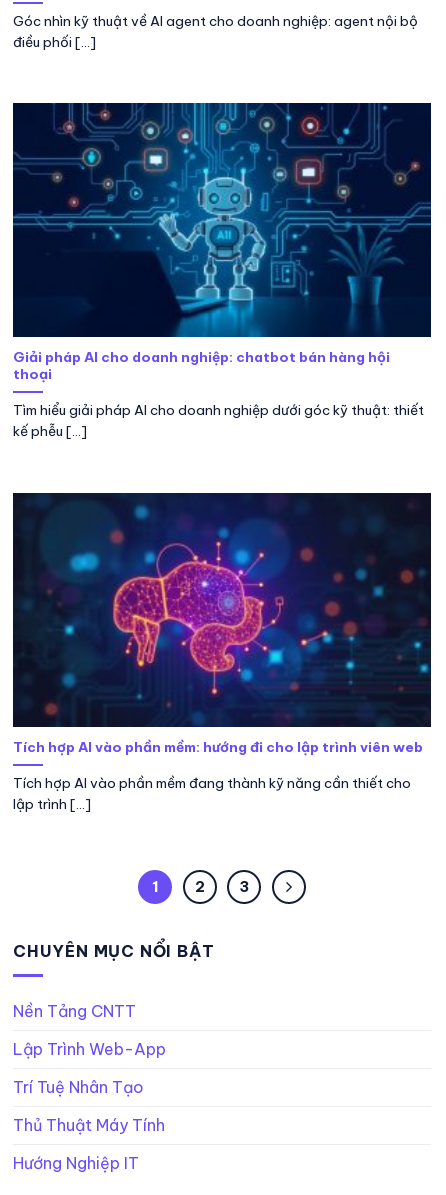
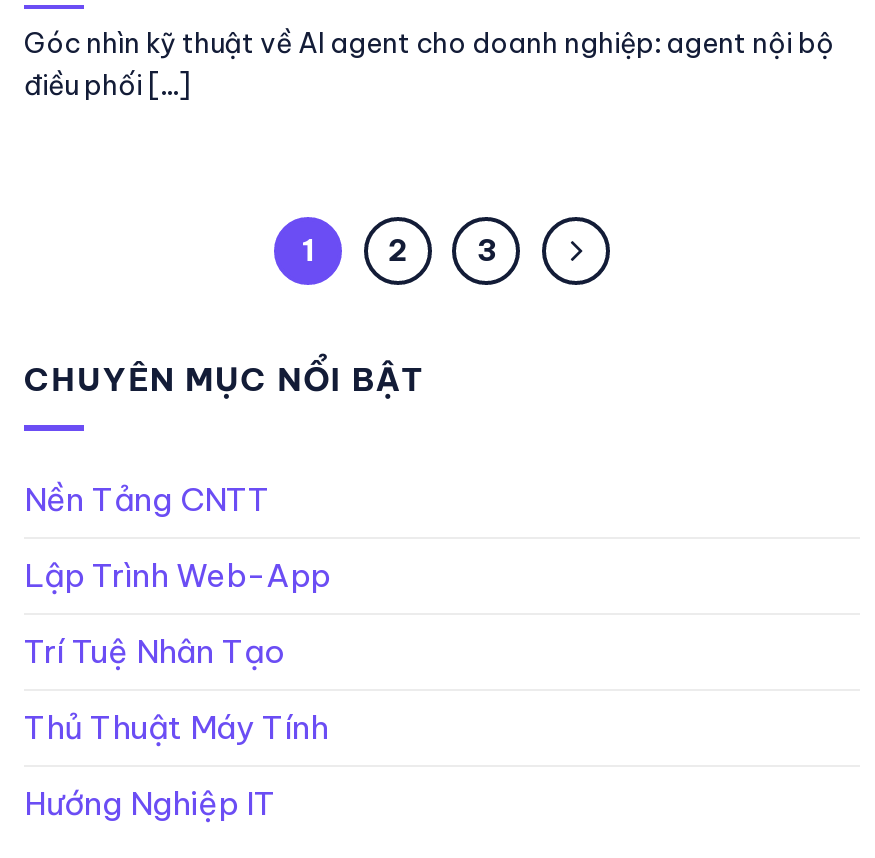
[12,102,432,440] [image] | Giải pháp AI cho doanh nghiệp: chatbot bán hàng hội | thoại | Tìm hiểu giải pháp AI cho doanh nghiệp dưới góc kỹ thuật: thiết | kế phễu [...] -> none
[12,492,432,813] [image] | Tích hợp AI vào phần mềm: hướng đi cho lập trình viên web | Tích hợp AI vào phần mềm đang thành kỹ năng cần thiết cho | lập trình [...] -> none

